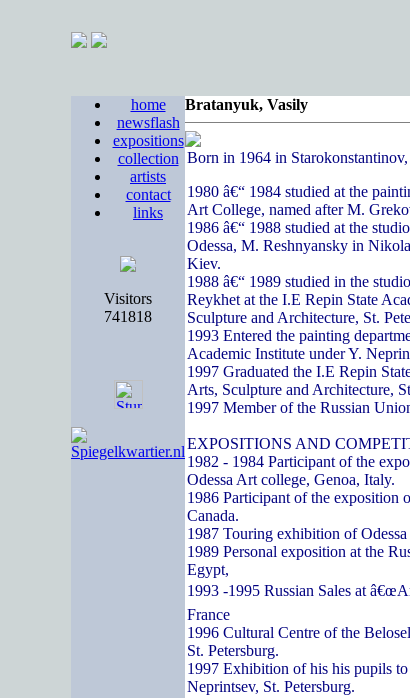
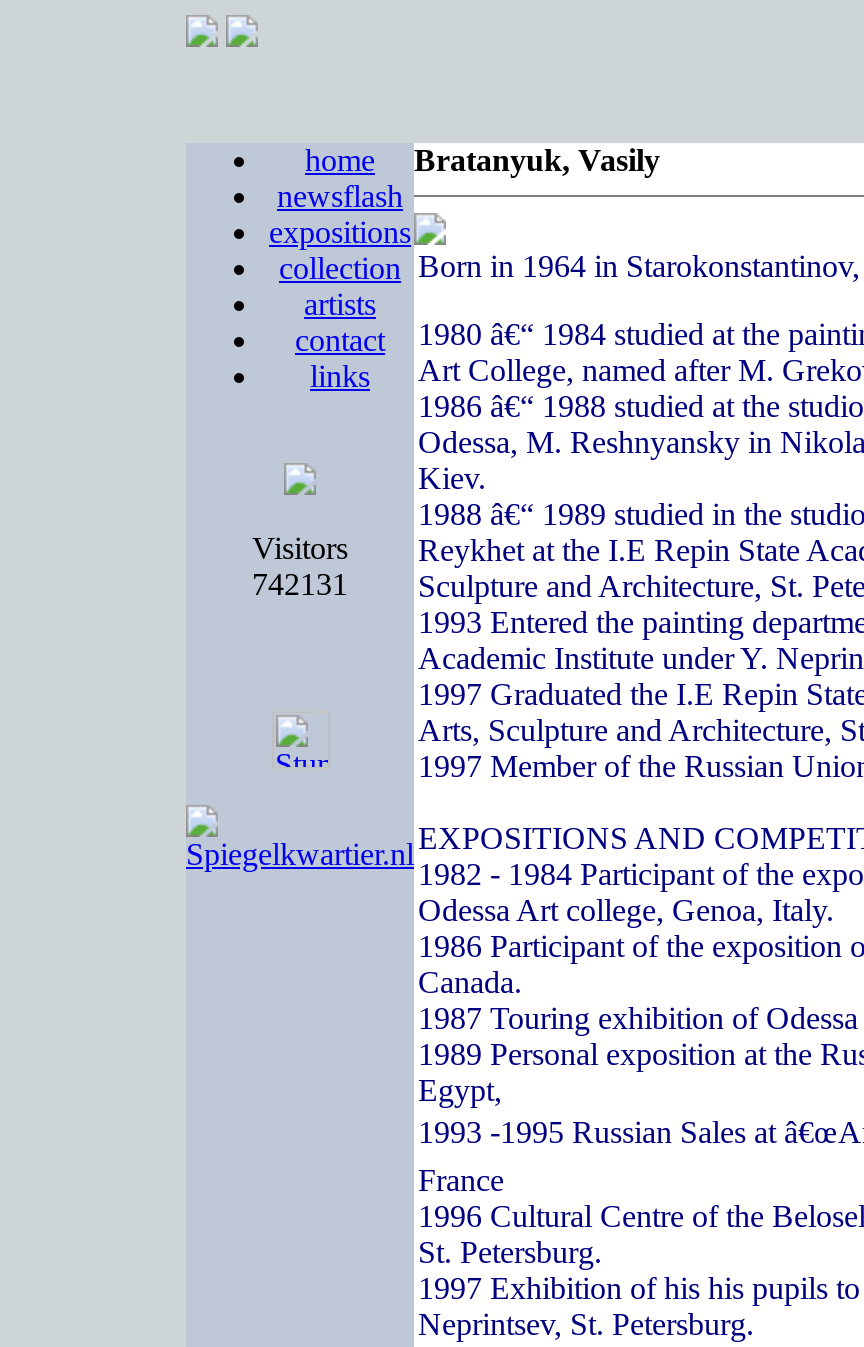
[104,308,152,325] 741818 -> [252,567,348,601] 742131

